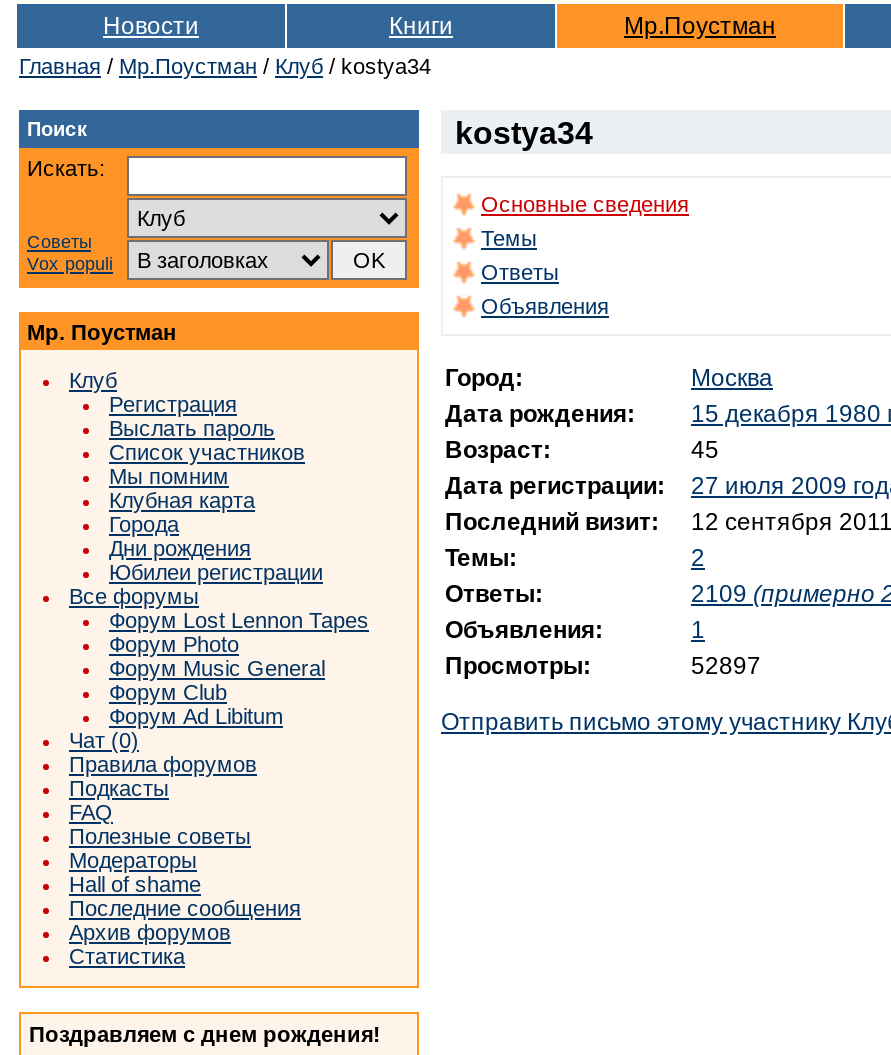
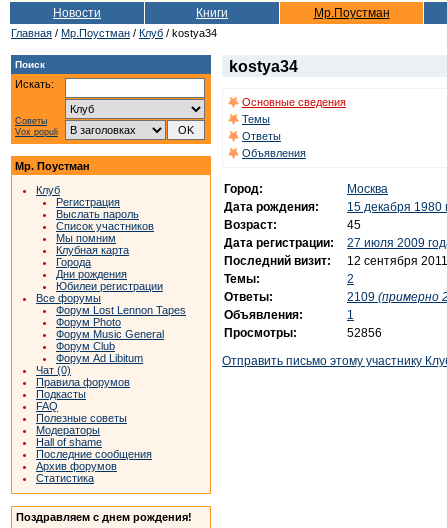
[691,651,761,679] 52897 -> [347,326,382,340] 52856

